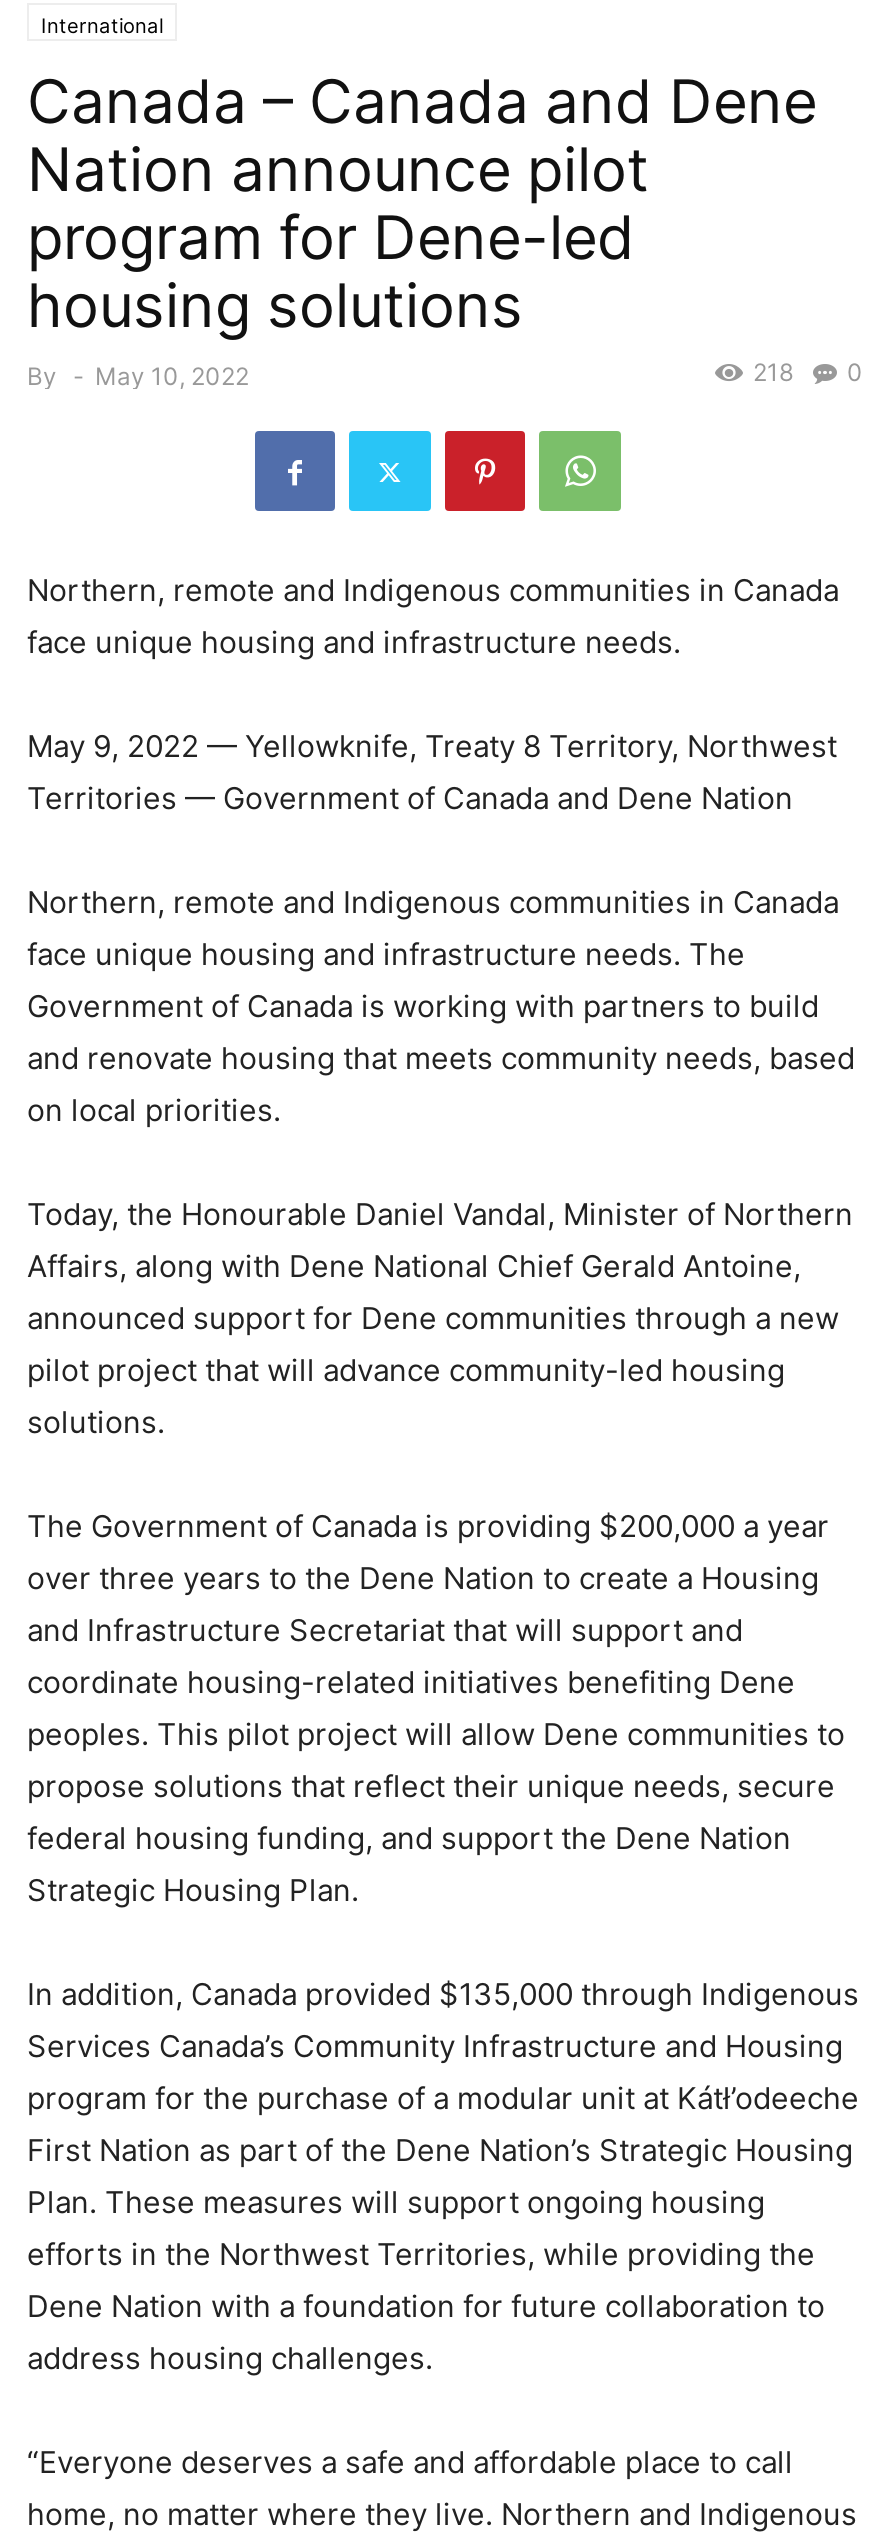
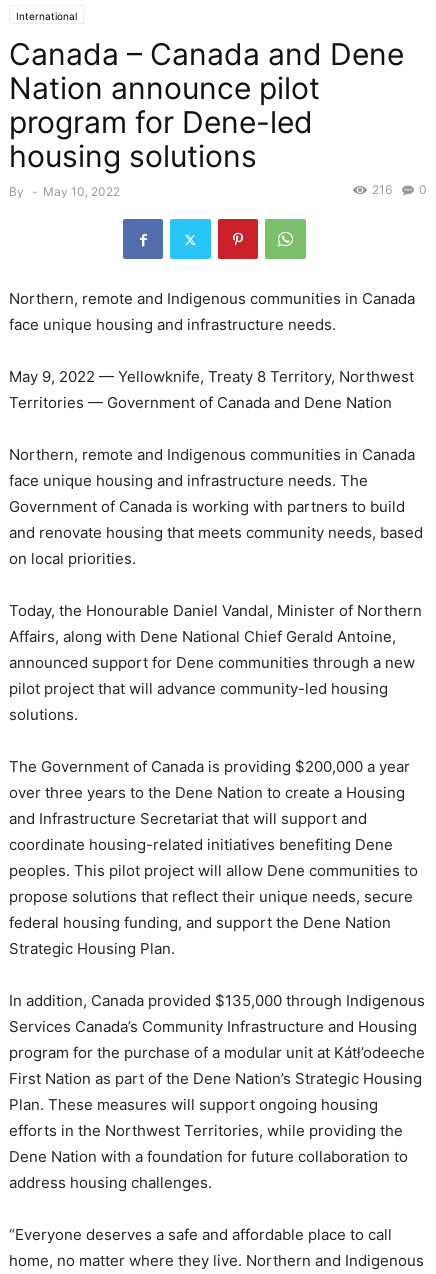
[753,357,863,387] 218 0 -> [372,182,427,197] 216 0

